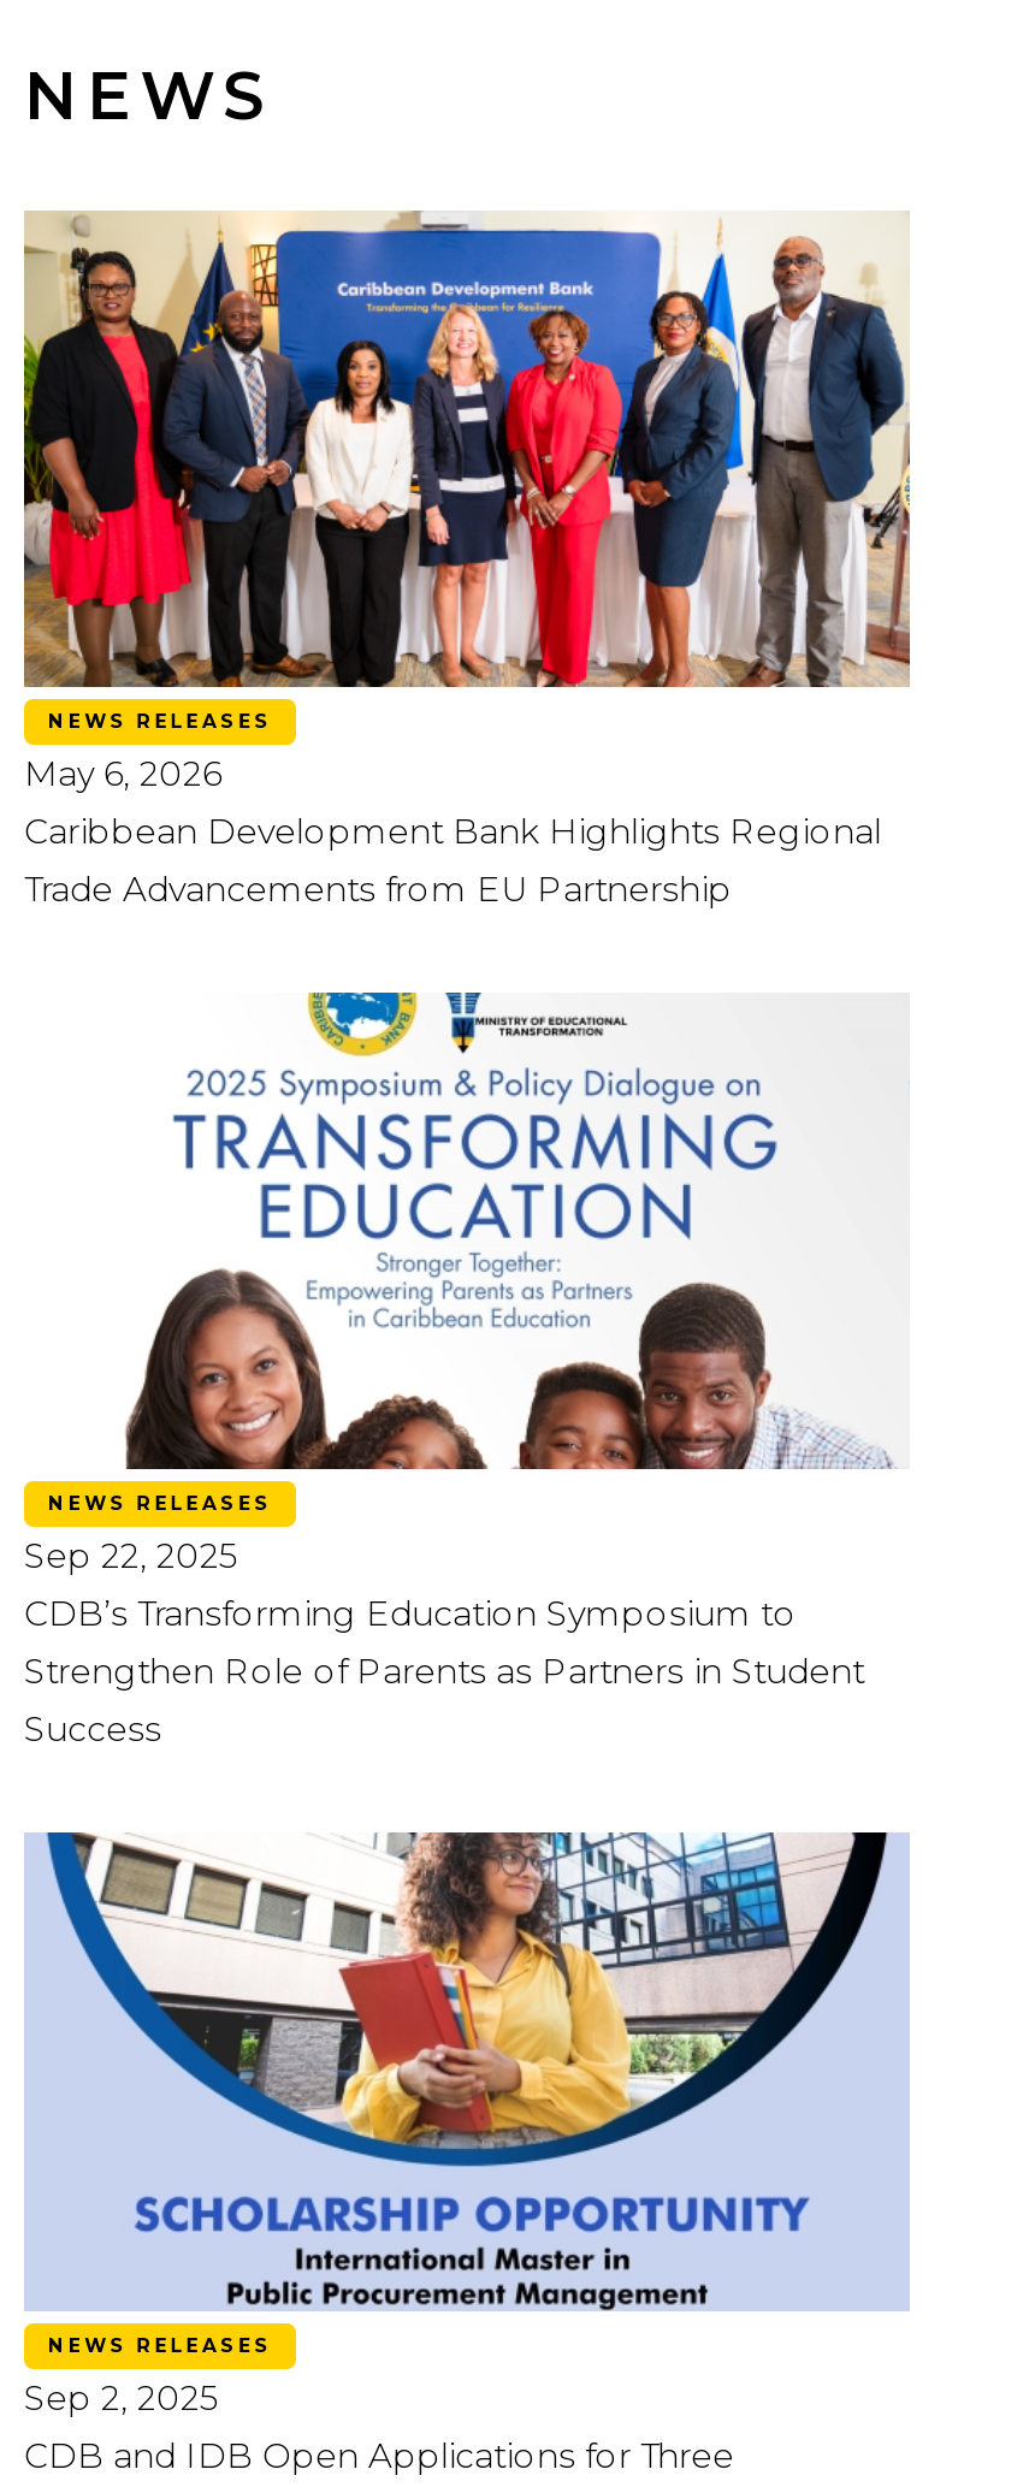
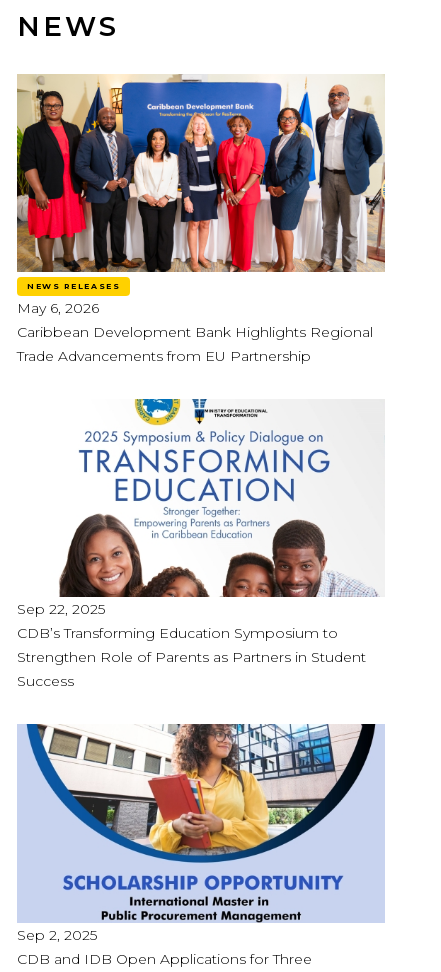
[48,1492,272,1516] NEWS RELEASES -> none
[48,2332,272,2356] NEWS RELEASES -> none

